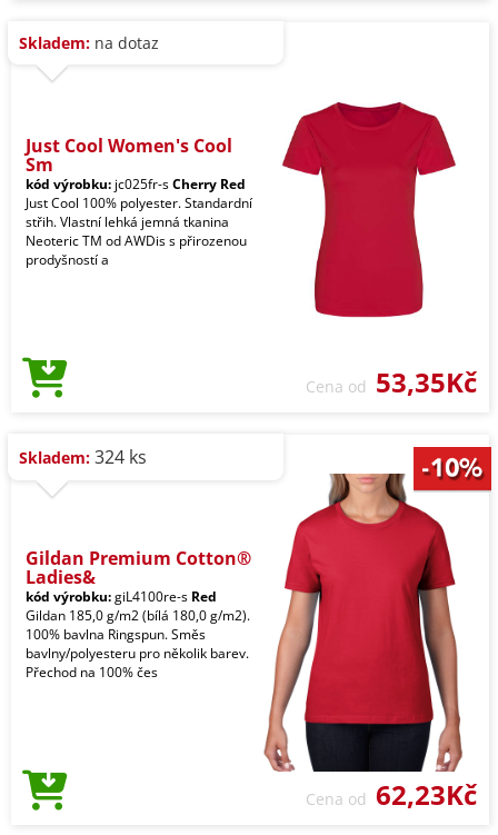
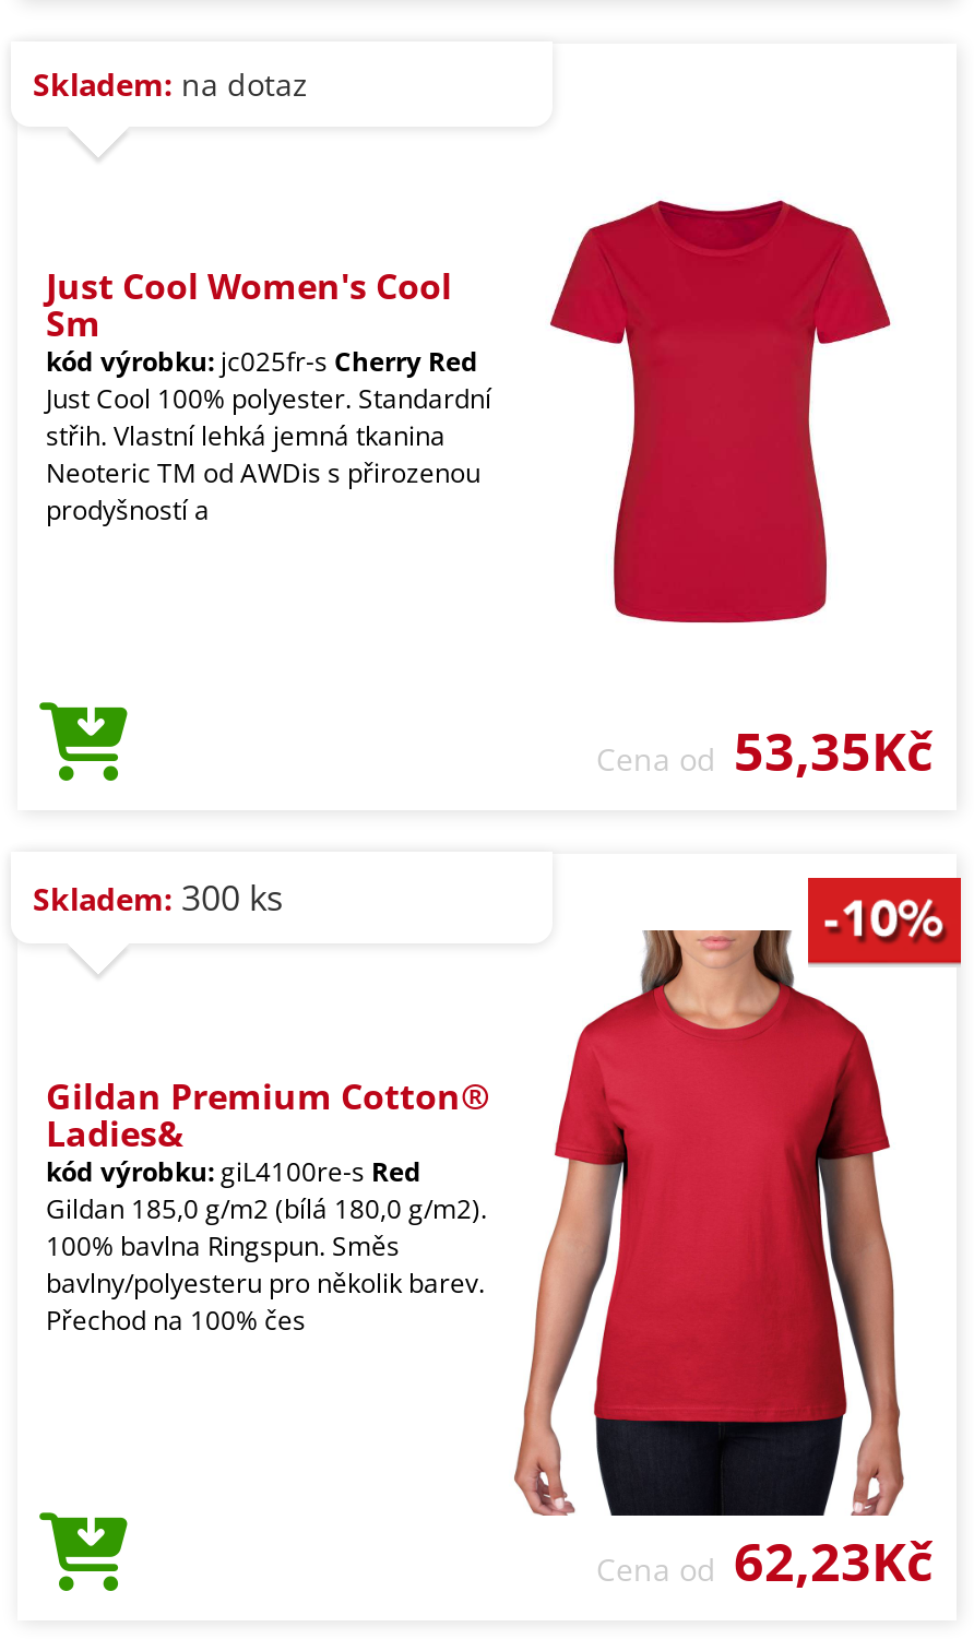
[19,445,147,470] Skladem: 324 ks -> [33,874,284,922] Skladem: 300 ks

